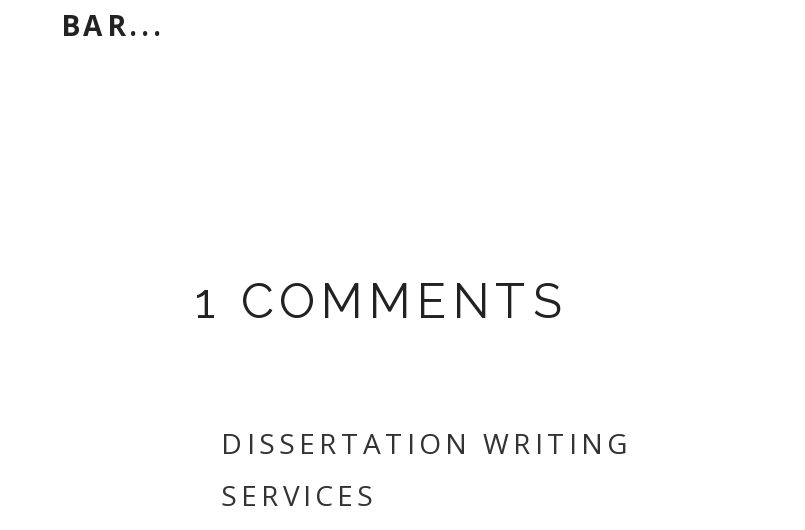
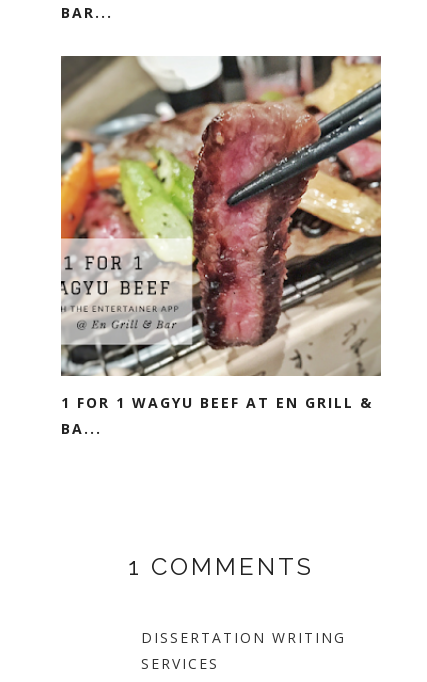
none -> [60,55,382,438] [image] | 1 FOR 1 WAGYU BEEF AT EN GRILL & | BA...

